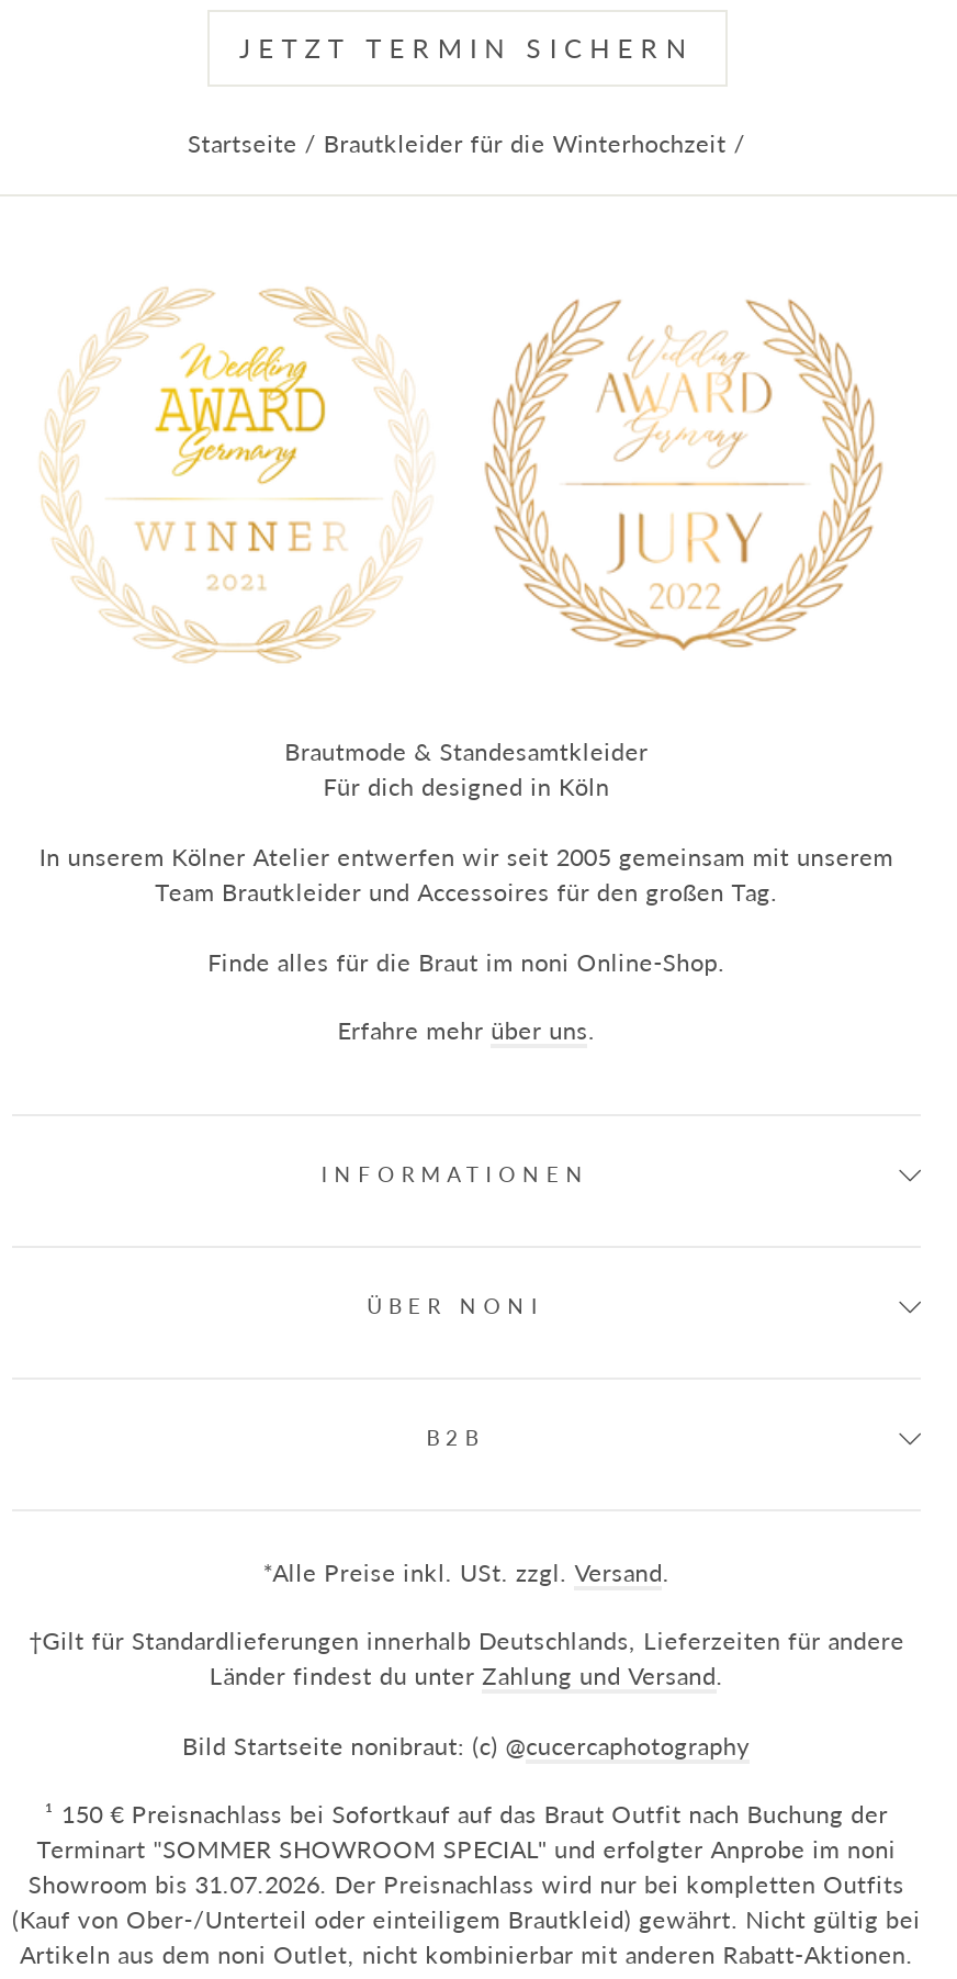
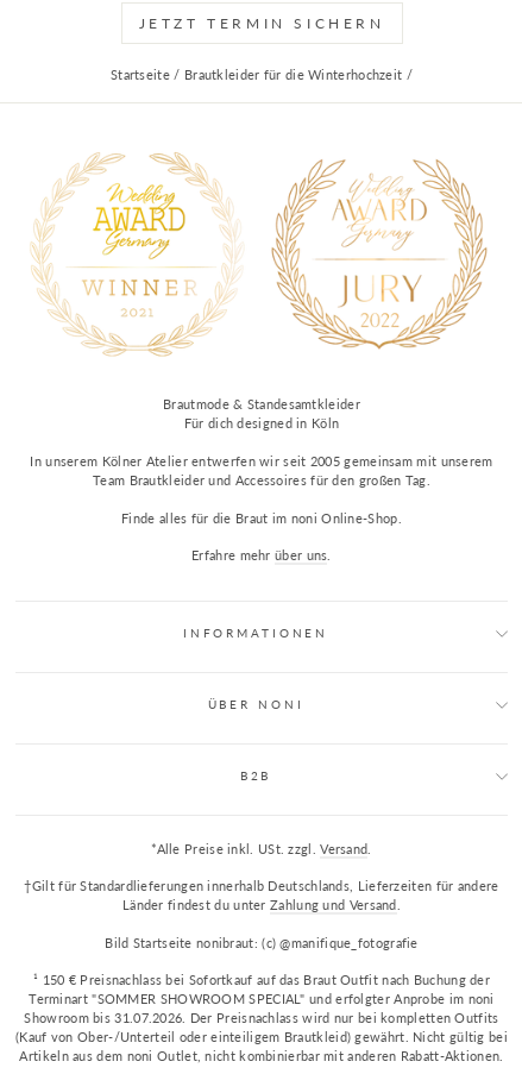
[182,1730,751,1759] Bild Startseite nonibraut: (c) @cucercaphotography -> [105,934,418,950] Bild Startseite nonibraut: (c) @manifique_fotografie

